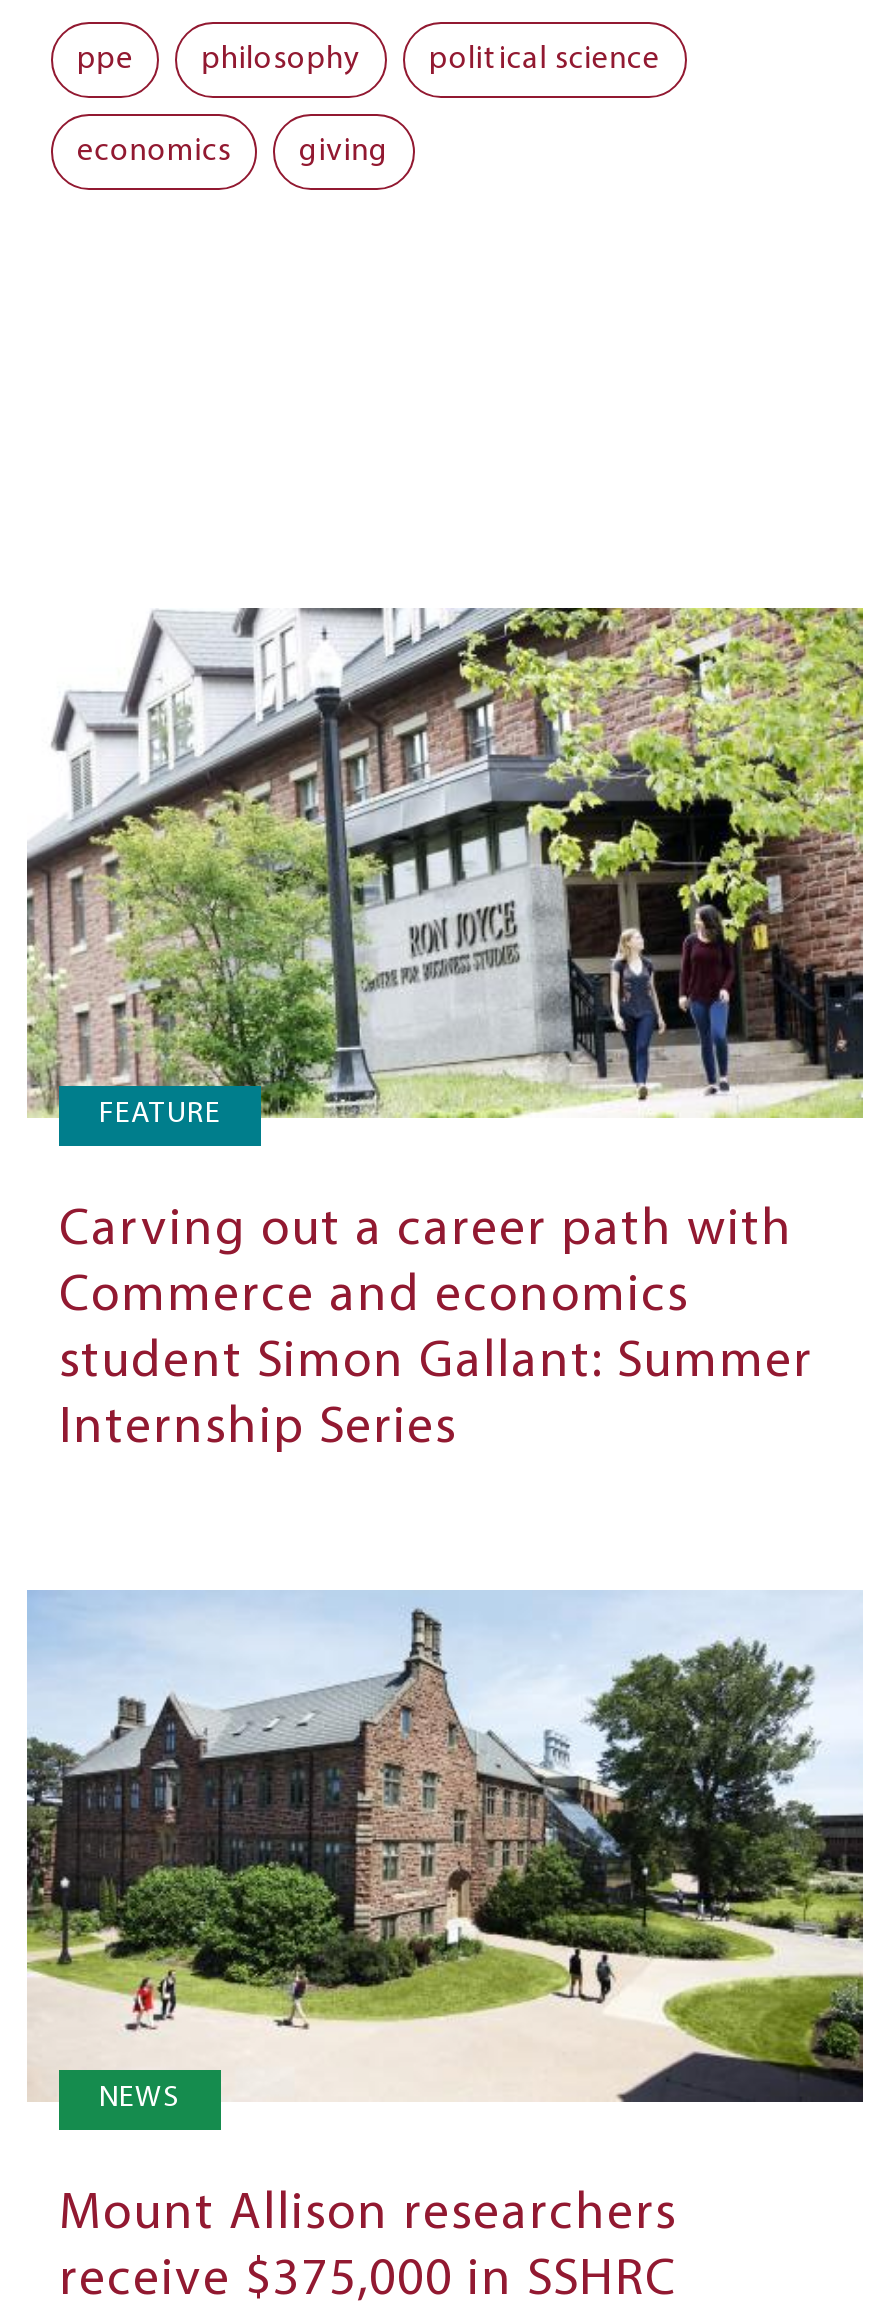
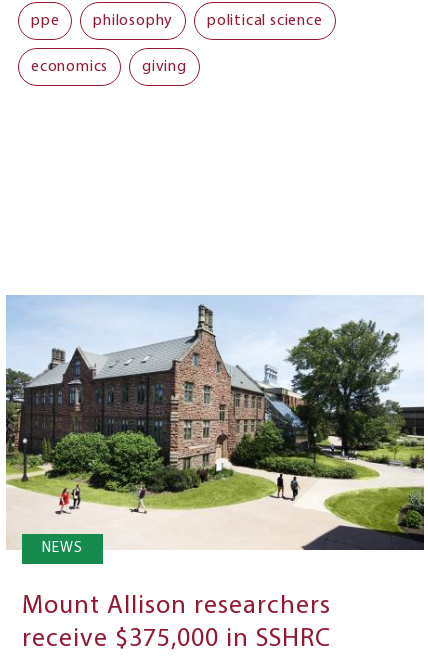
[27,606,865,1456] [image] | FEATURE | Carving out a career path with | Commerce and economics | student Simon Gallant: Summer | Internship Series -> none

